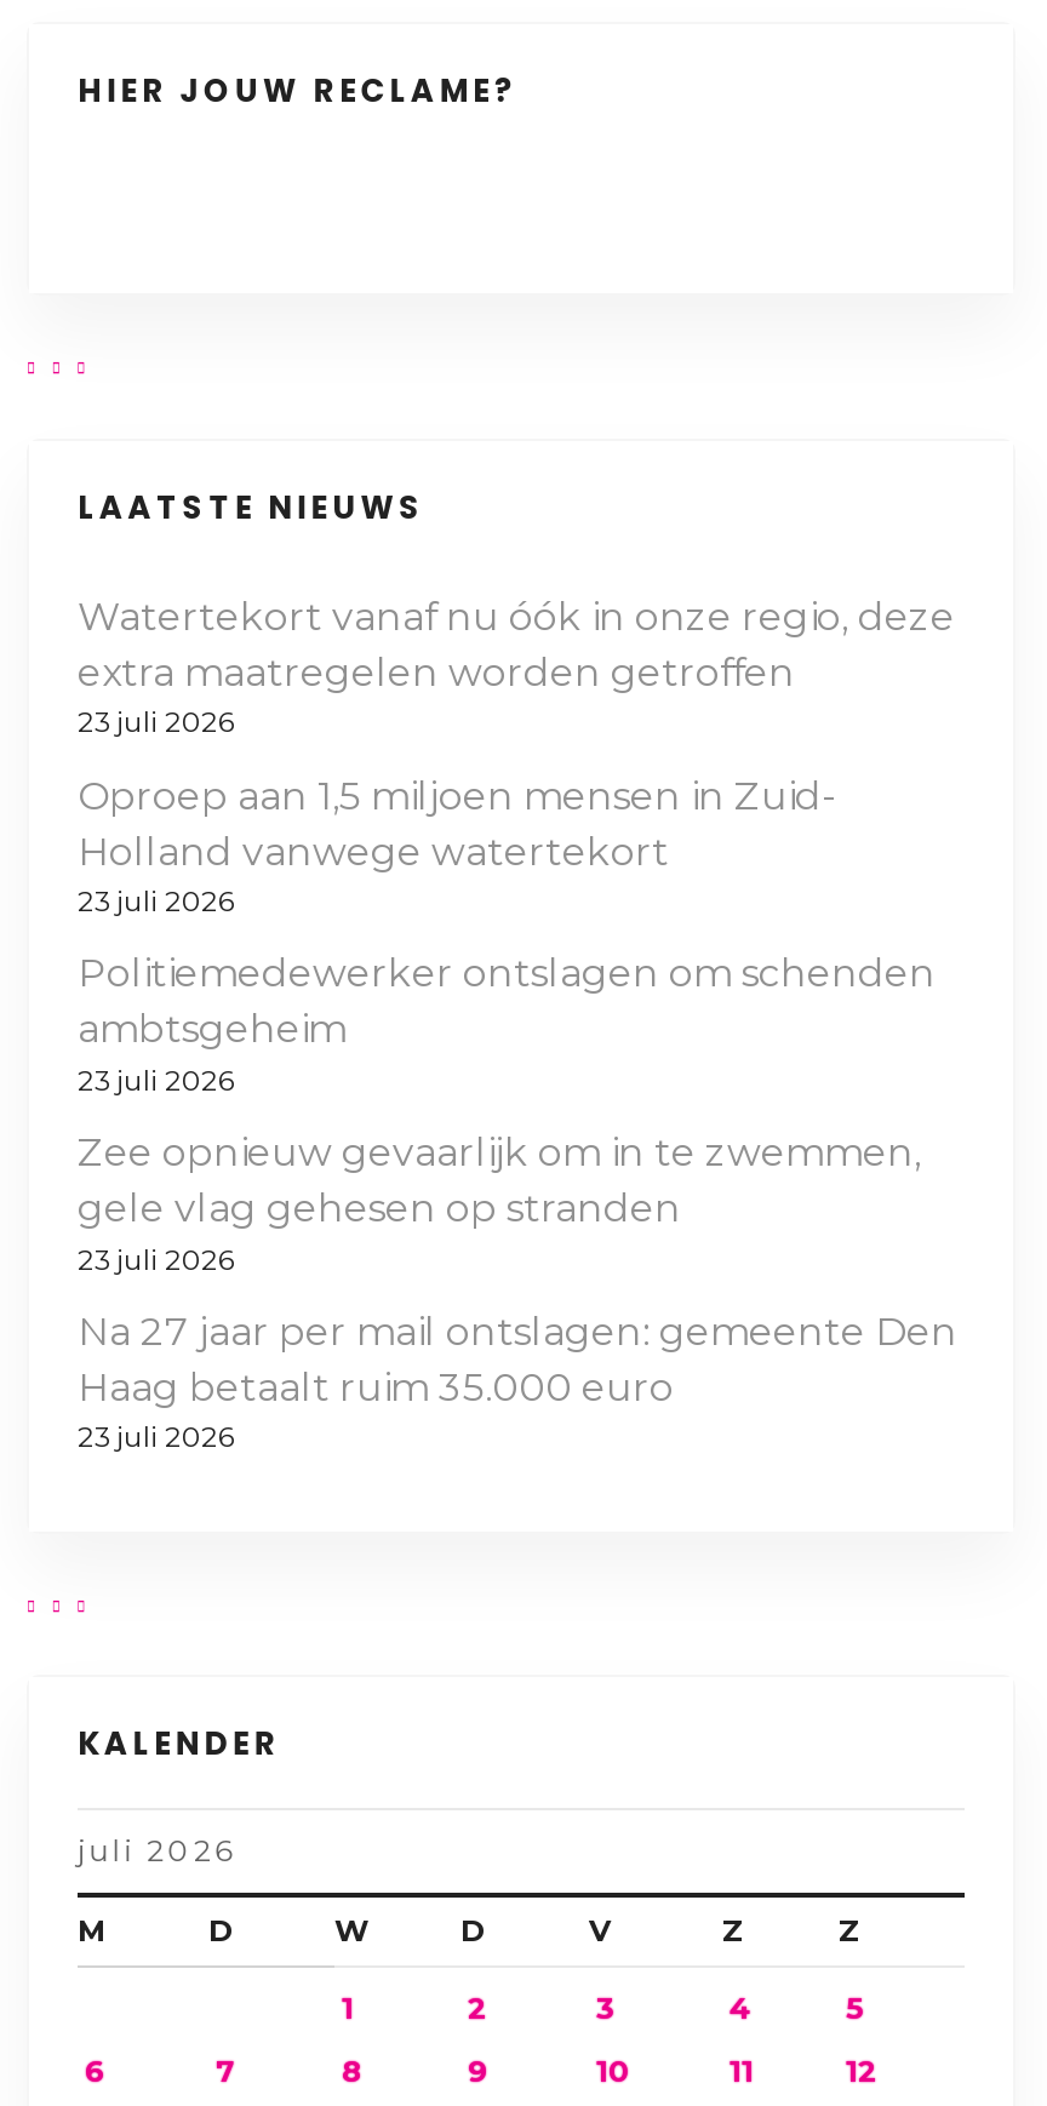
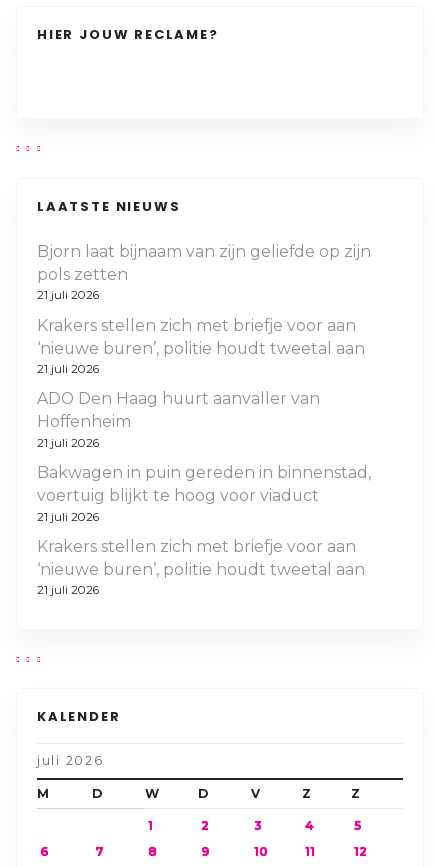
[78,593,955,739] Watertekort vanaf nu óók in onze regio, deze | extra maatregelen worden getroffen | 23 juli 2026 -> [37,242,371,302] Bjorn laat bijnaam van zijn geliefde op zijn | pols zetten | 21 juli 2026
[78,772,836,918] Oproep aan 1,5 miljoen mensen in Zuid- | Holland vanwege watertekort | 23 juli 2026 -> [37,316,365,376] Krakers stellen zich met briefje voor aan | ‘nieuwe buren’, politie houdt tweetal aan | 21 juli 2026
[78,951,936,1097] Politiemedewerker ontslagen om schenden | ambtsgeheim | 23 juli 2026 -> [37,389,320,450] ADO Den Haag huurt aanvaller van | Hoffenheim | 21 juli 2026
[78,1130,921,1276] Zee opnieuw gevaarlijk om in te zwemmen, | gele vlag gehesen op stranden | 23 juli 2026 -> [37,463,371,523] Bakwagen in puin gereden in binnenstad, | voertuig blijkt te hoog voor viaduct | 21 juli 2026
[78,1309,957,1455] Na 27 jaar per mail ontslagen: gemeente Den | Haag betaalt ruim 35.000 euro | 23 juli 2026 -> [37,537,365,597] Krakers stellen zich met briefje voor aan | ‘nieuwe buren’, politie houdt tweetal aan | 21 juli 2026

